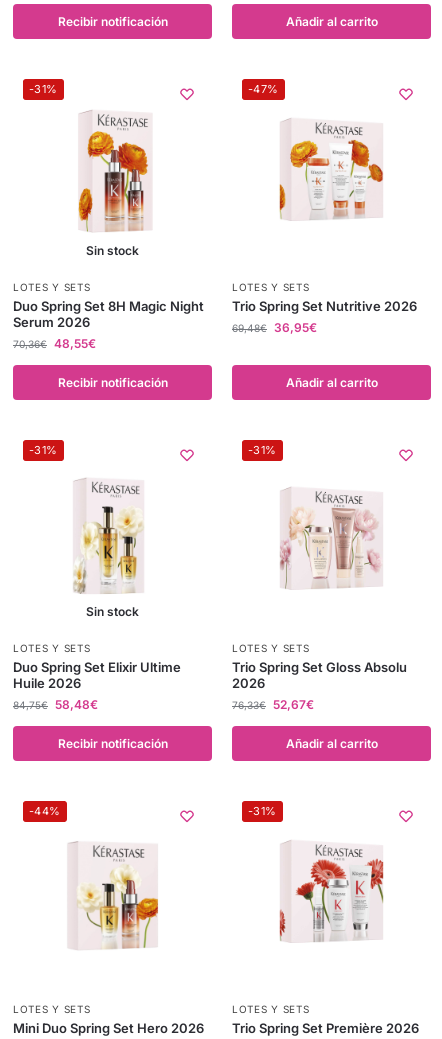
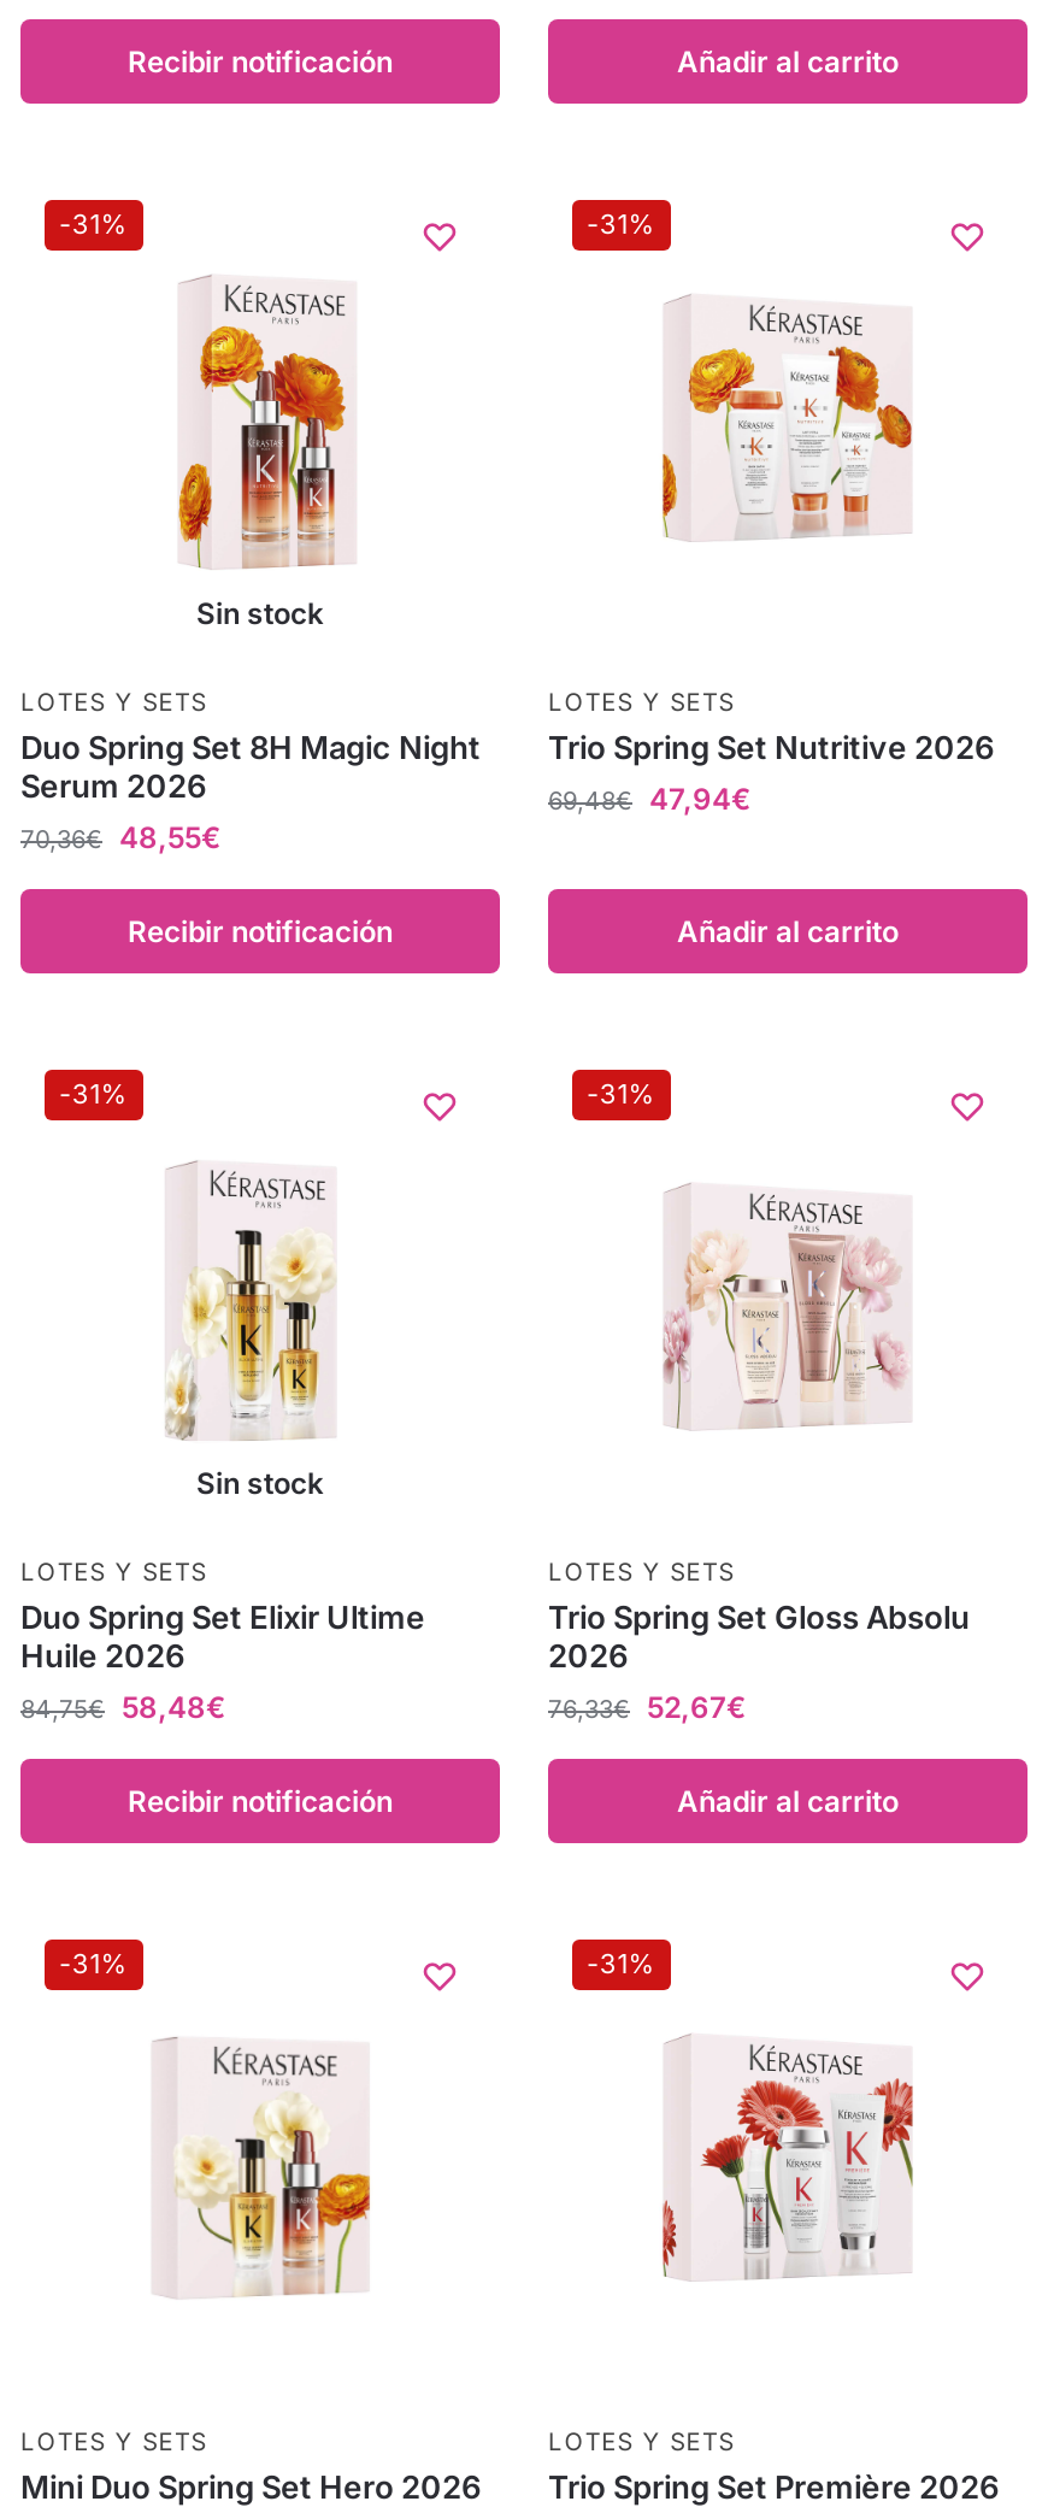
[248,82,279,96] -47% -> [587,207,656,240] -31%
[232,320,317,335] 69,48€ 36,95€ -> [548,780,750,816] 69,48€ 47,94€
[29,804,61,818] -44% -> [59,1946,128,1980] -31%

